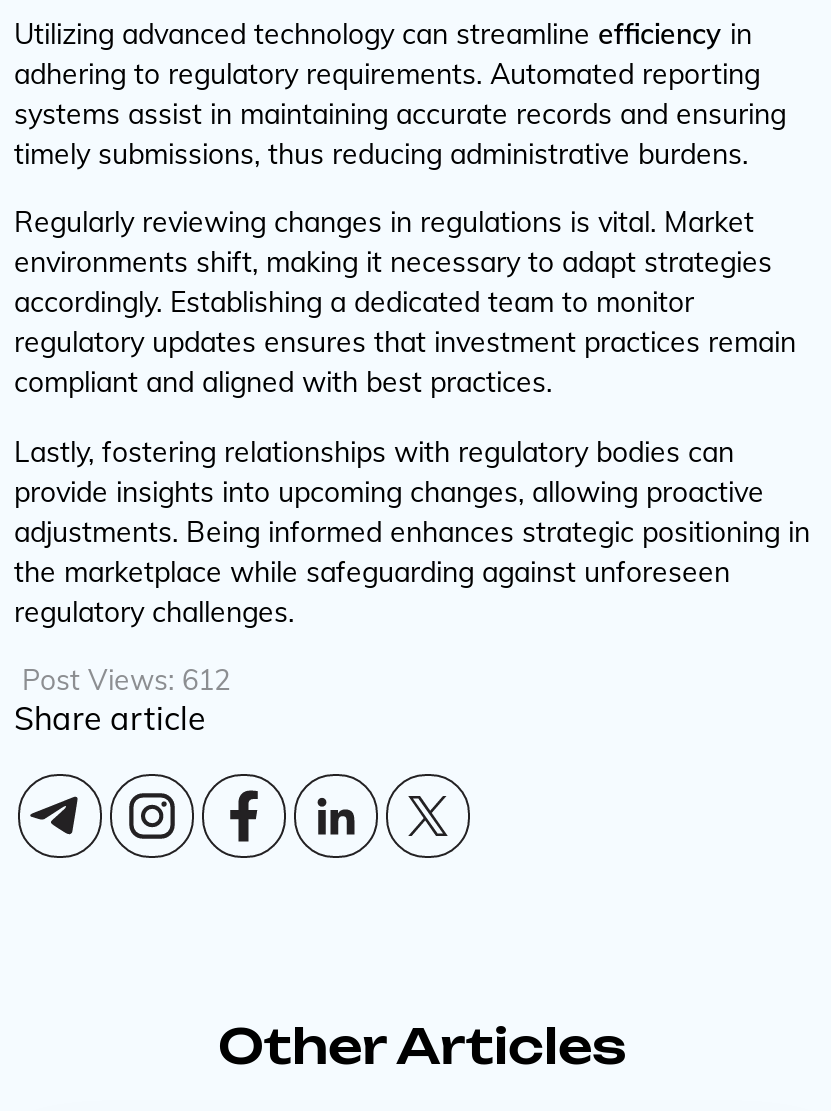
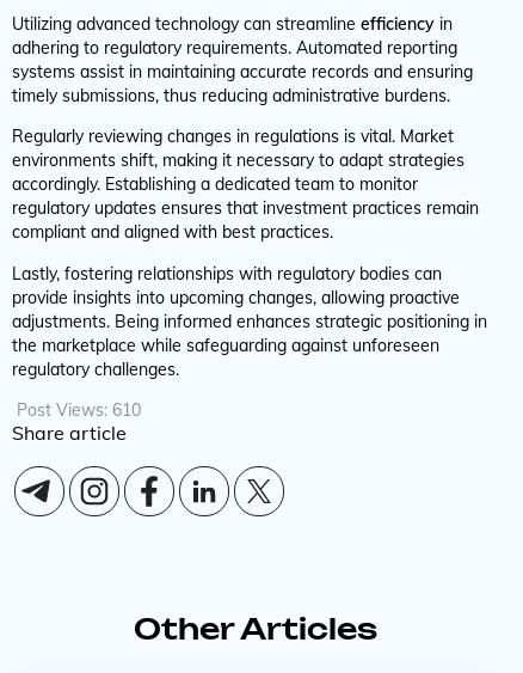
[22,663,230,699] Post Views: 612 -> [17,400,141,421] Post Views: 610

